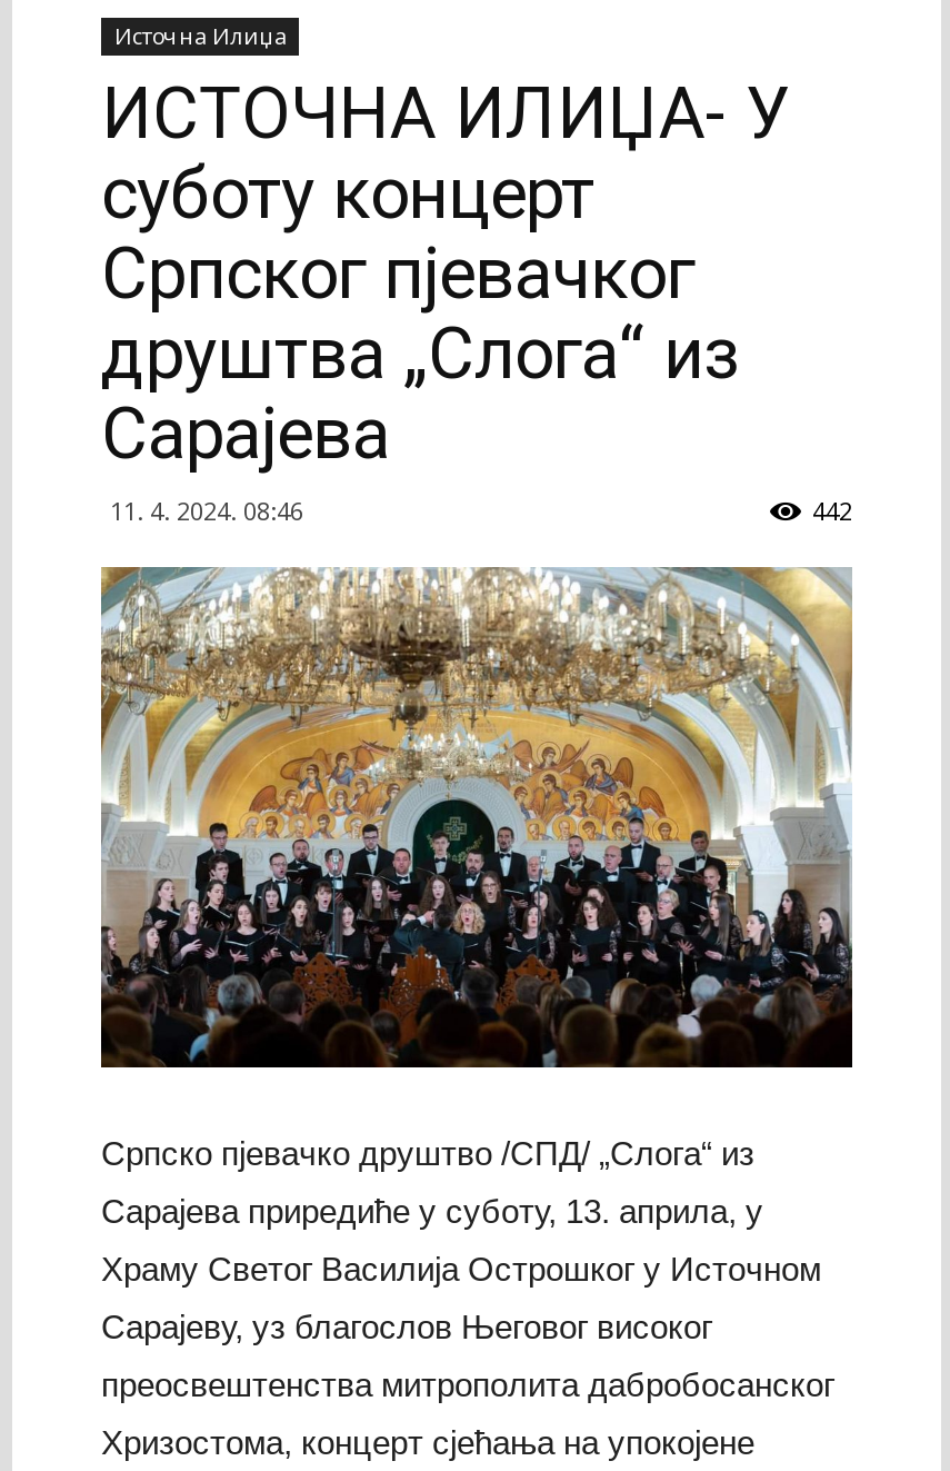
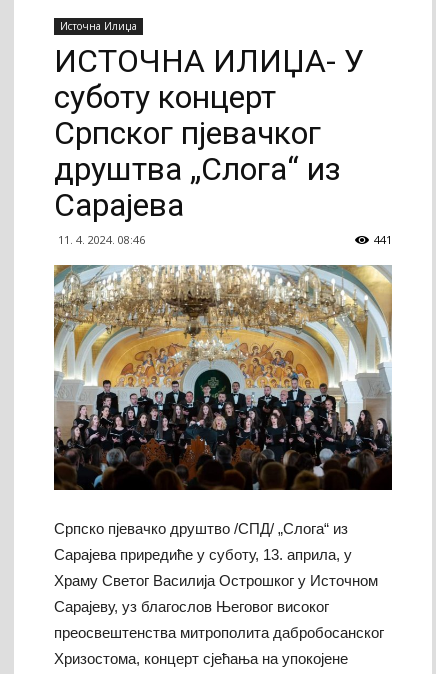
[812,494,852,527] 442 -> [374,232,392,247] 441

